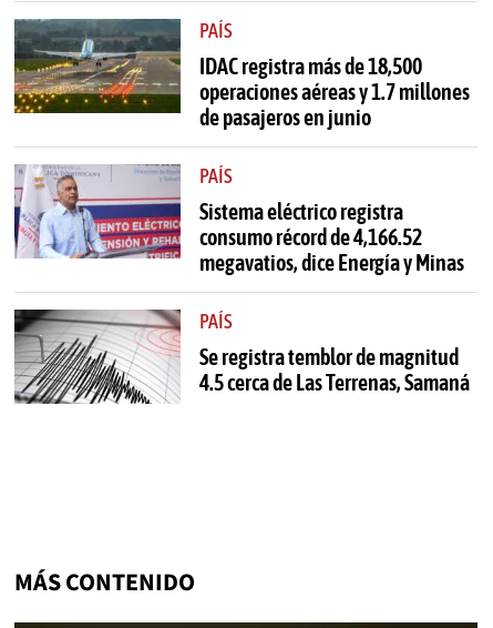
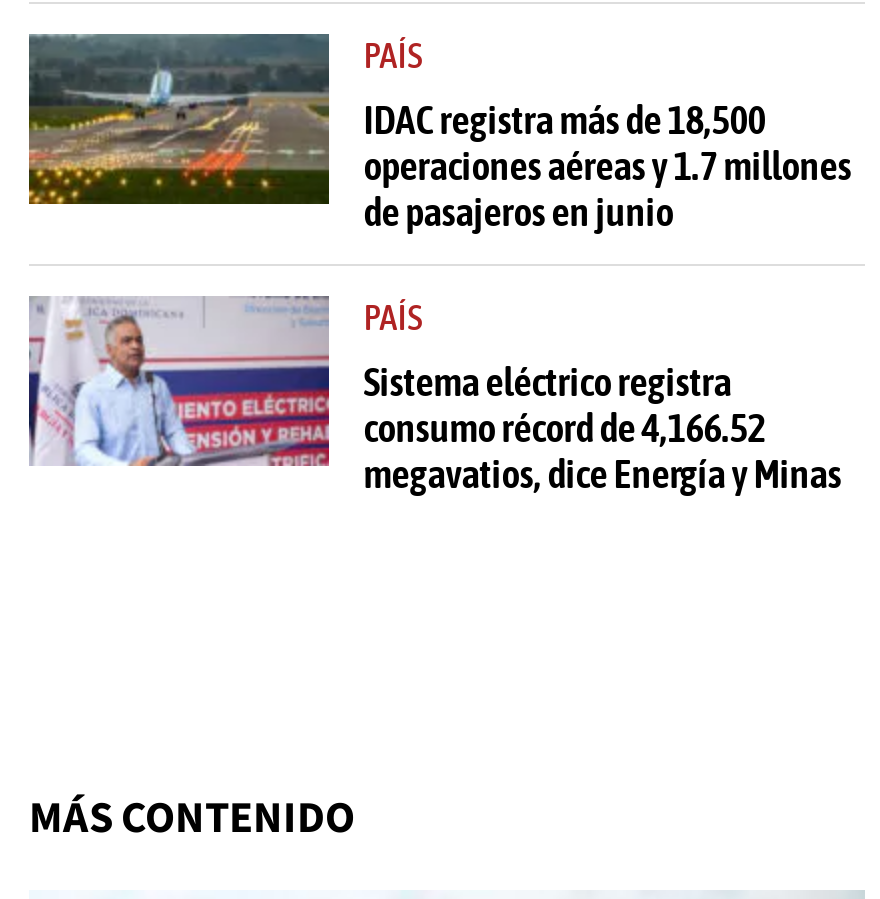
[13,308,470,405] [image] | PAÍS | Se registra temblor de magnitud | 4.5 cerca de Las Terrenas, Samaná -> none

